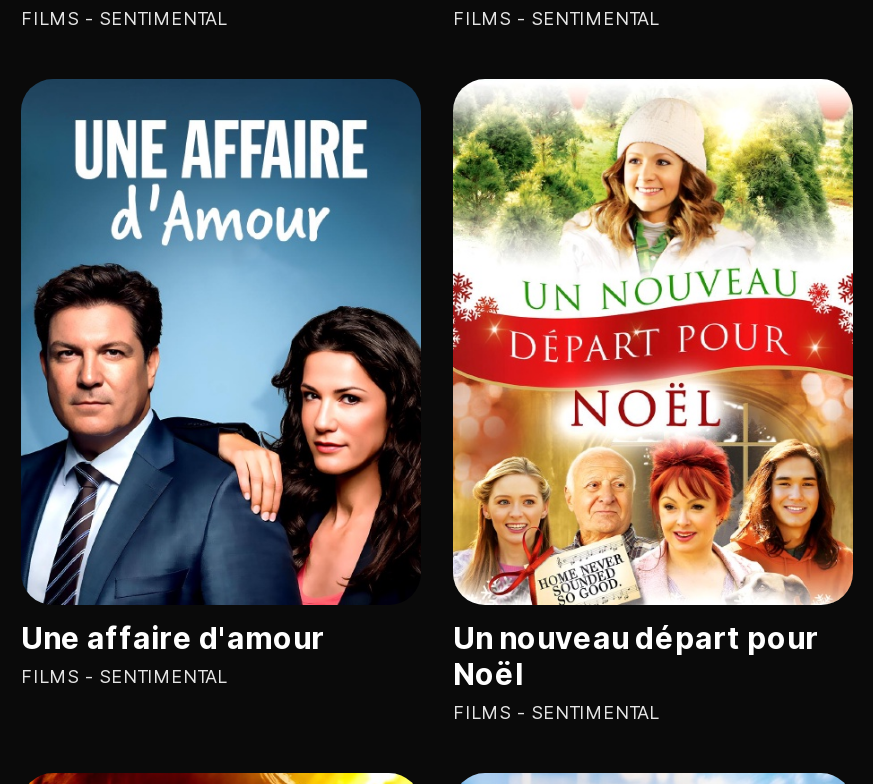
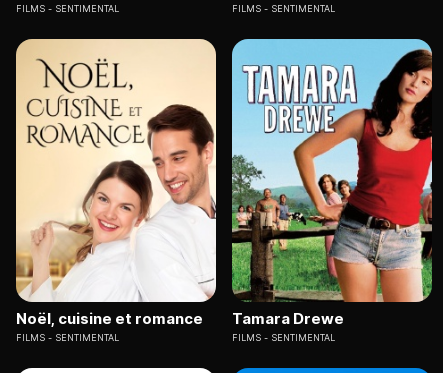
[19,78,423,658] [image] | Une affaire d'amour -> [15,38,217,328] [image] | Noël, cuisine et romance
[451,78,855,694] [image] | Un nouveau départ pour | Noël -> [231,39,433,328] [image] | Tamara Drewe

